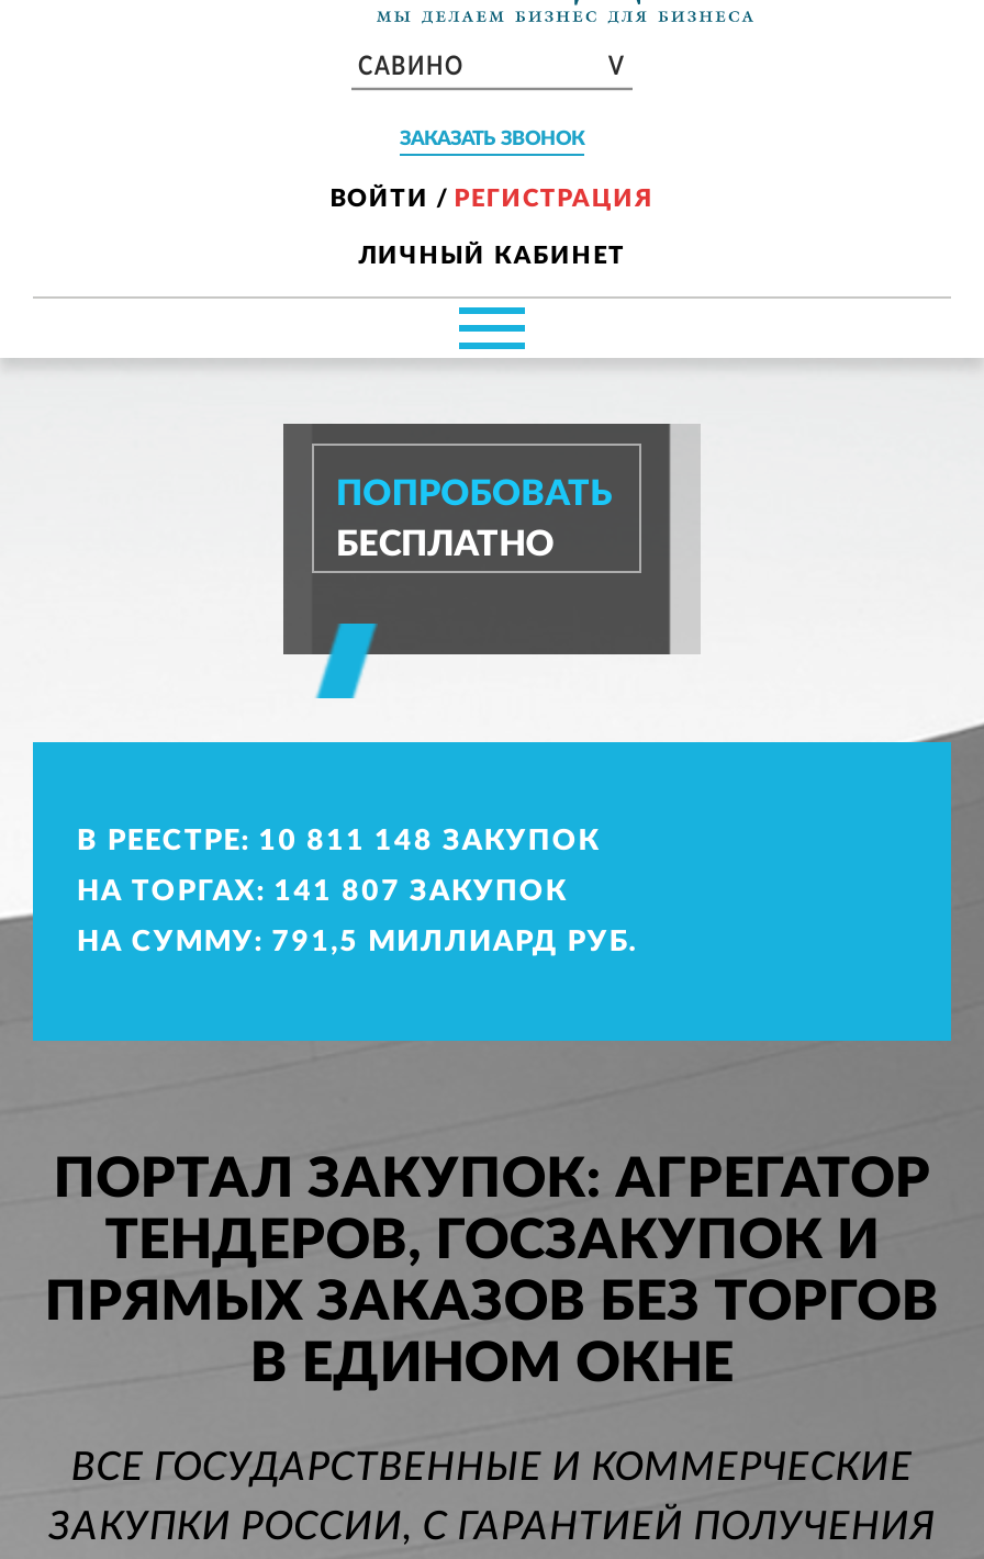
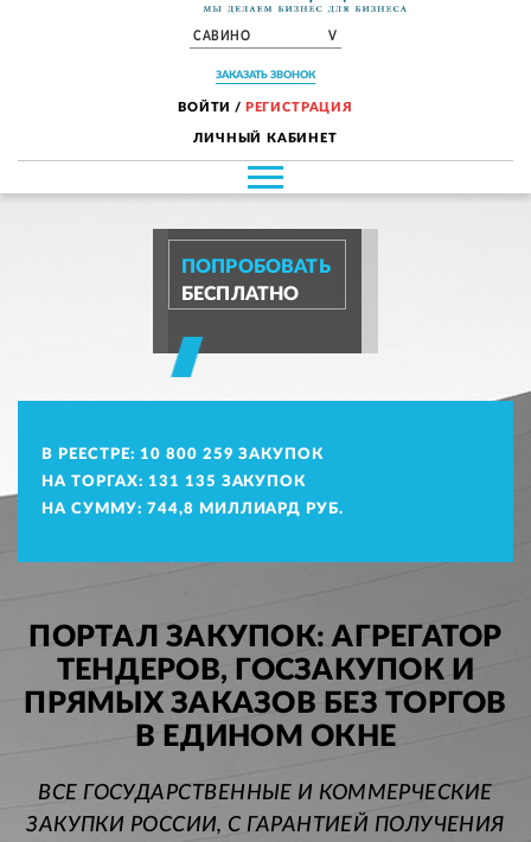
[77,827,600,856] В РЕЕСТРЕ: 10 811 148 ЗАКУПОК -> [41,447,324,462] В РЕЕСТРЕ: 10 800 259 ЗАКУПОК
[77,878,568,906] НА ТОРГАХ: 141 807 ЗАКУПОК -> [41,474,306,489] НА ТОРГАХ: 131 135 ЗАКУПОК
[77,928,638,957] НА СУММУ: 791,5 МИЛЛИАРД РУБ. -> [41,501,344,517] НА СУММУ: 744,8 МИЛЛИАРД РУБ.

